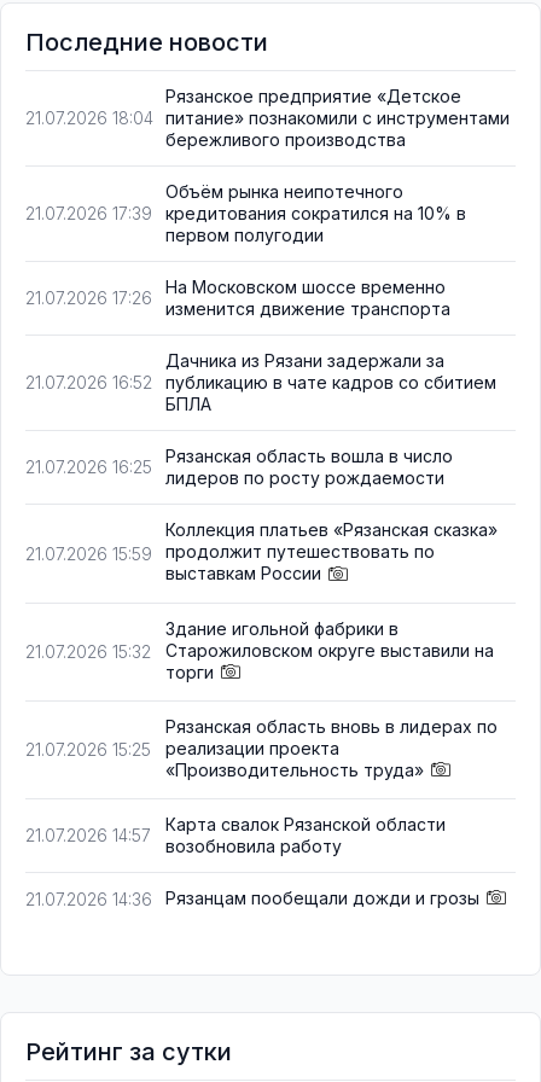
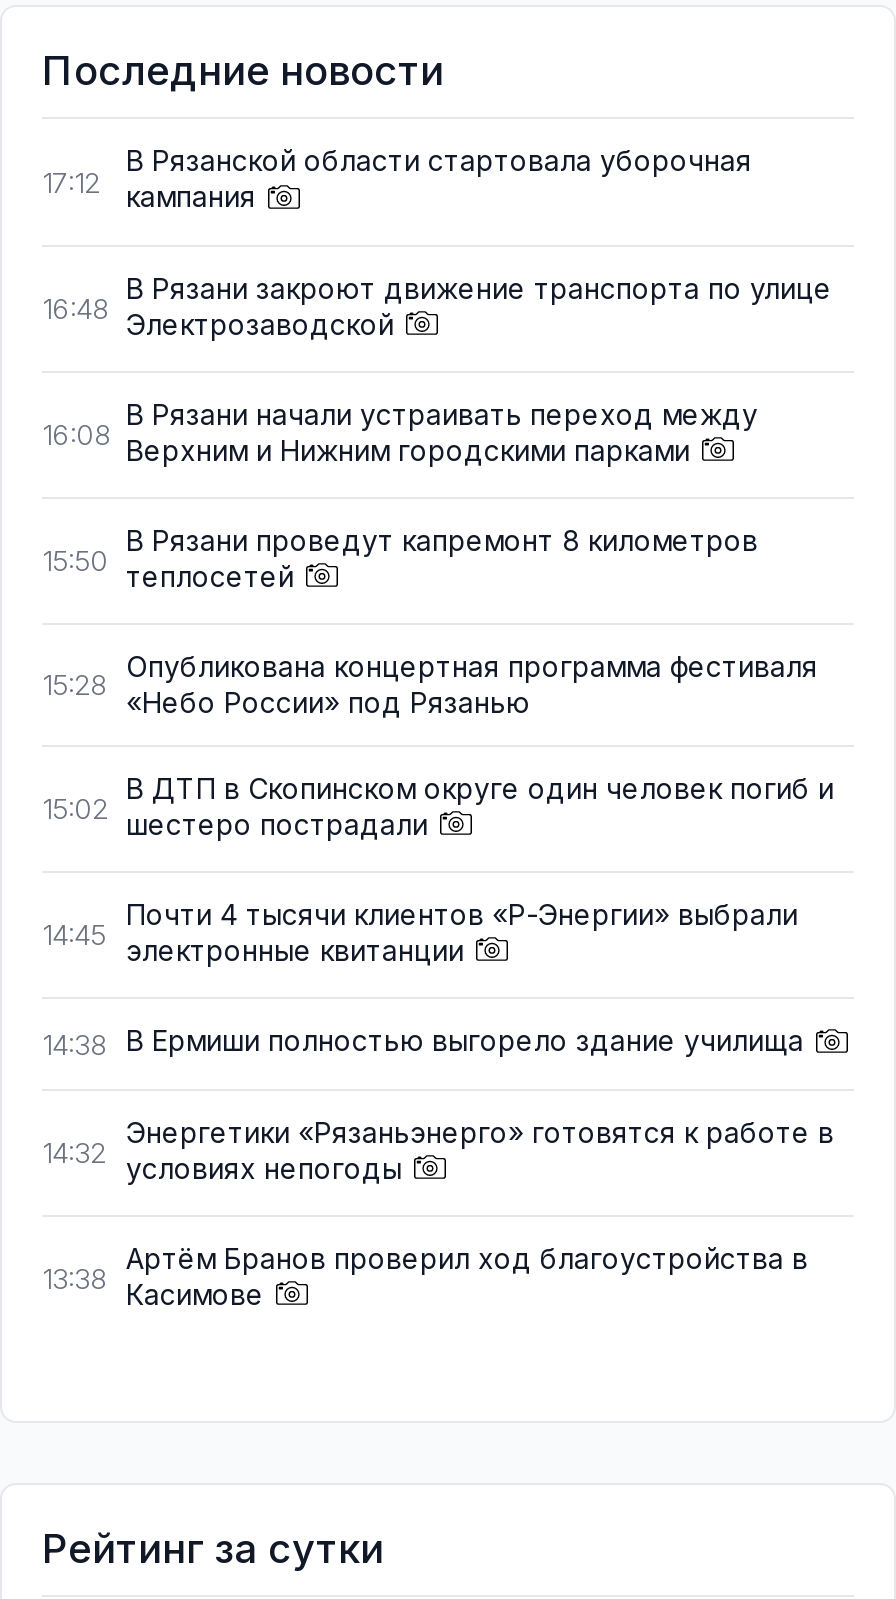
[165,86,510,150] Рязанское предприятие «Детское | питание» познакомили с инструментами | бережливого производства -> [126,144,752,214] В Рязанской области стартовала уборочная | кампания
[25,109,153,129] 21.07.2026 18:04 -> [42,166,100,198] 17:12
[165,182,466,246] Объём рынка неипотечного | кредитования сократился на 10% в | первом полугодии -> [126,270,832,340] В Рязани закроют движение транспорта по улице | Электрозаводской
[25,205,152,224] 21.07.2026 17:39 -> [42,292,110,324] 16:48
[165,277,450,319] На Московском шоссе временно | изменится движение транспорта -> [126,397,758,467] В Рязани начали устраивать переход между | Верхним и Нижним городскими парками
[25,289,152,309] 21.07.2026 17:26 -> [42,419,112,451] 16:08
[165,351,496,415] Дачника из Рязани задержали за | публикацию в чате кадров со сбитием | БПЛА -> [126,523,758,593] В Рязани проведут капремонт 8 километров | теплосетей
[25,374,152,393] 21.07.2026 16:52 -> [42,545,108,577] 15:50
[165,446,453,488] Рязанская область вошла в число | лидеров по росту рождаемости -> [126,649,818,719] Опубликована концертная программа фестиваля | «Небо России» под Рязанью
[25,458,152,478] 21.07.2026 16:25 -> [42,669,108,701] 15:28
[165,520,498,584] Коллекция платьев «Рязанская сказка» | продолжит путешествовать по | выставкам России -> [126,771,834,841] В ДТП в Скопинском округе один человек погиб и | шестеро пострадали
[25,544,152,563] 21.07.2026 15:59 -> [42,793,108,825] 15:02
[165,618,494,682] Здание игольной фабрики в | Старожиловском округе выставили на | торги -> [126,898,798,968] Почти 4 тысячи клиентов «Р-Энергии» выбрали | электронные квитанции
[25,642,151,661] 21.07.2026 15:32 -> [42,920,106,952] 14:45
[165,716,498,780] Рязанская область вновь в лидерах по | реализации проекта | «Производительность труда» -> [42,1136,106,1168] 14:32
[25,740,151,759] 21.07.2026 15:25 -> [42,1024,804,1060] 14:38 В Ермиши полностью выгорело здание училища
[165,814,446,856] Карта свалок Рязанской области | возобновила работу -> [42,1263,108,1295] 13:38
[25,826,151,845] 21.07.2026 14:57 -> [126,1114,834,1184] Энергетики «Рязаньэнерго» готовятся к работе в | условиях непогоды
[25,888,479,909] 21.07.2026 14:36 | Рязанцам пообещали дожди и грозы -> [126,1241,808,1311] Артём Бранов проверил ход благоустройства в | Касимове

